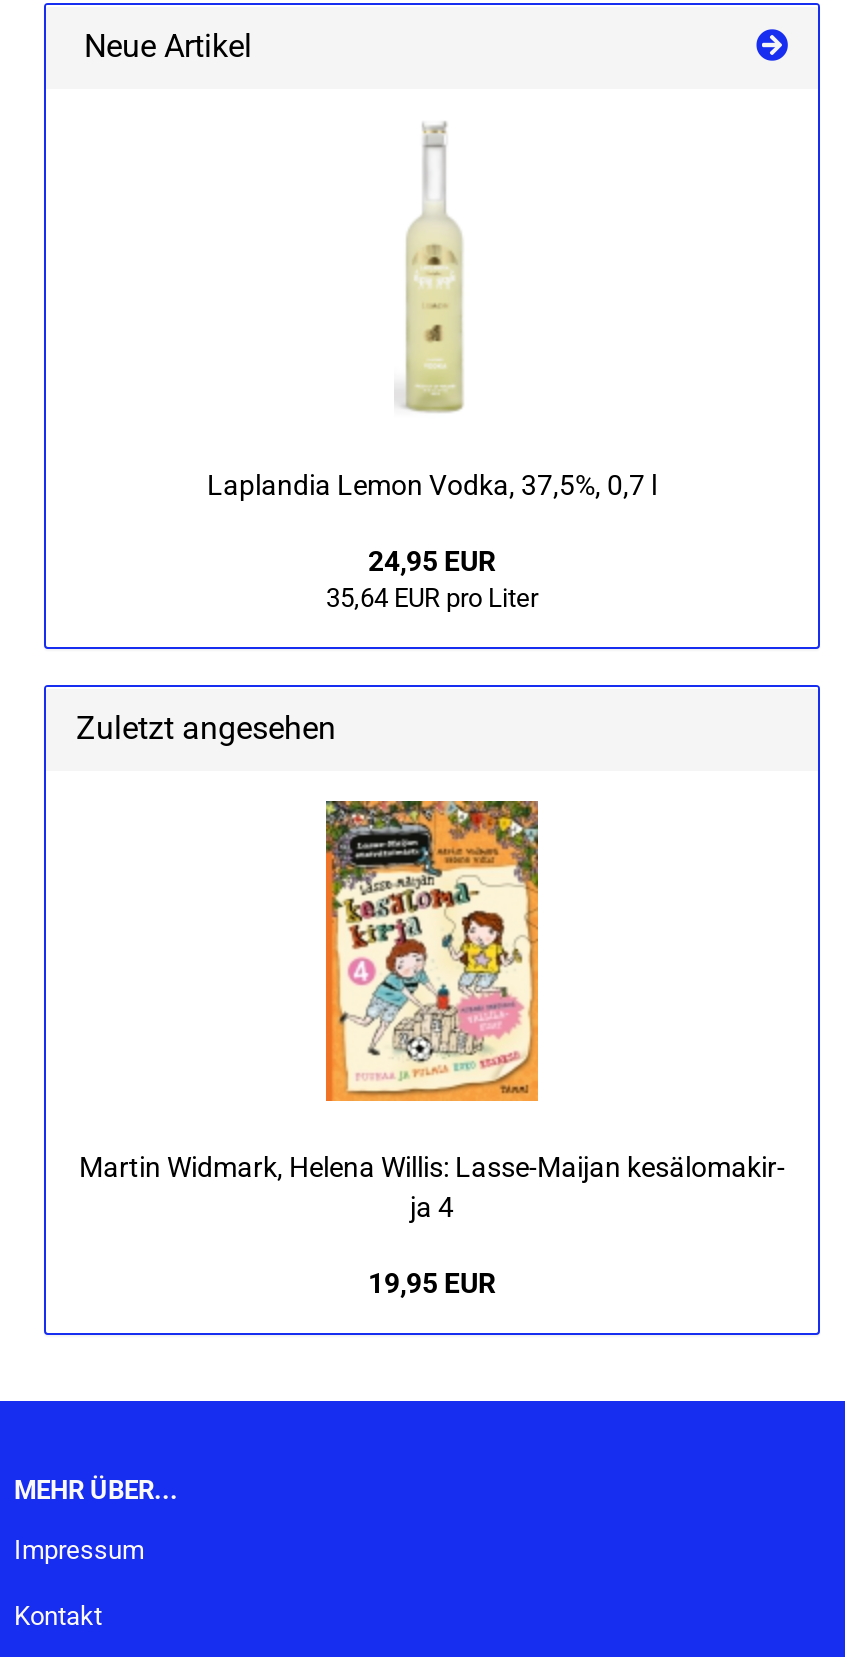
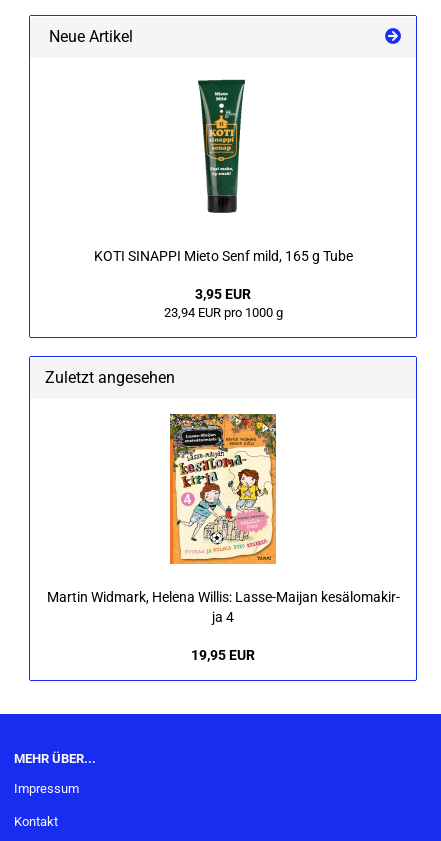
[207,121,657,501] [image] | Laplandia Lemon Vodka, 37,5%, 0,7 l -> [93,76,352,264] [image] | KOTI SINAPPI Mieto Senf mild, 165 g Tube
[326,545,538,613] 24,95 EUR | 35,64 EUR pro Liter -> [163,286,282,320] 3,95 EUR | 23,94 EUR pro 1000 g

